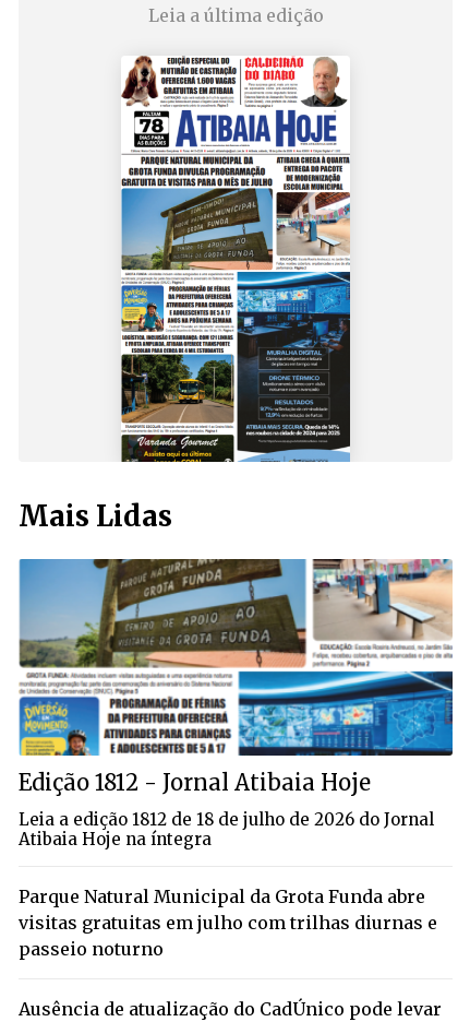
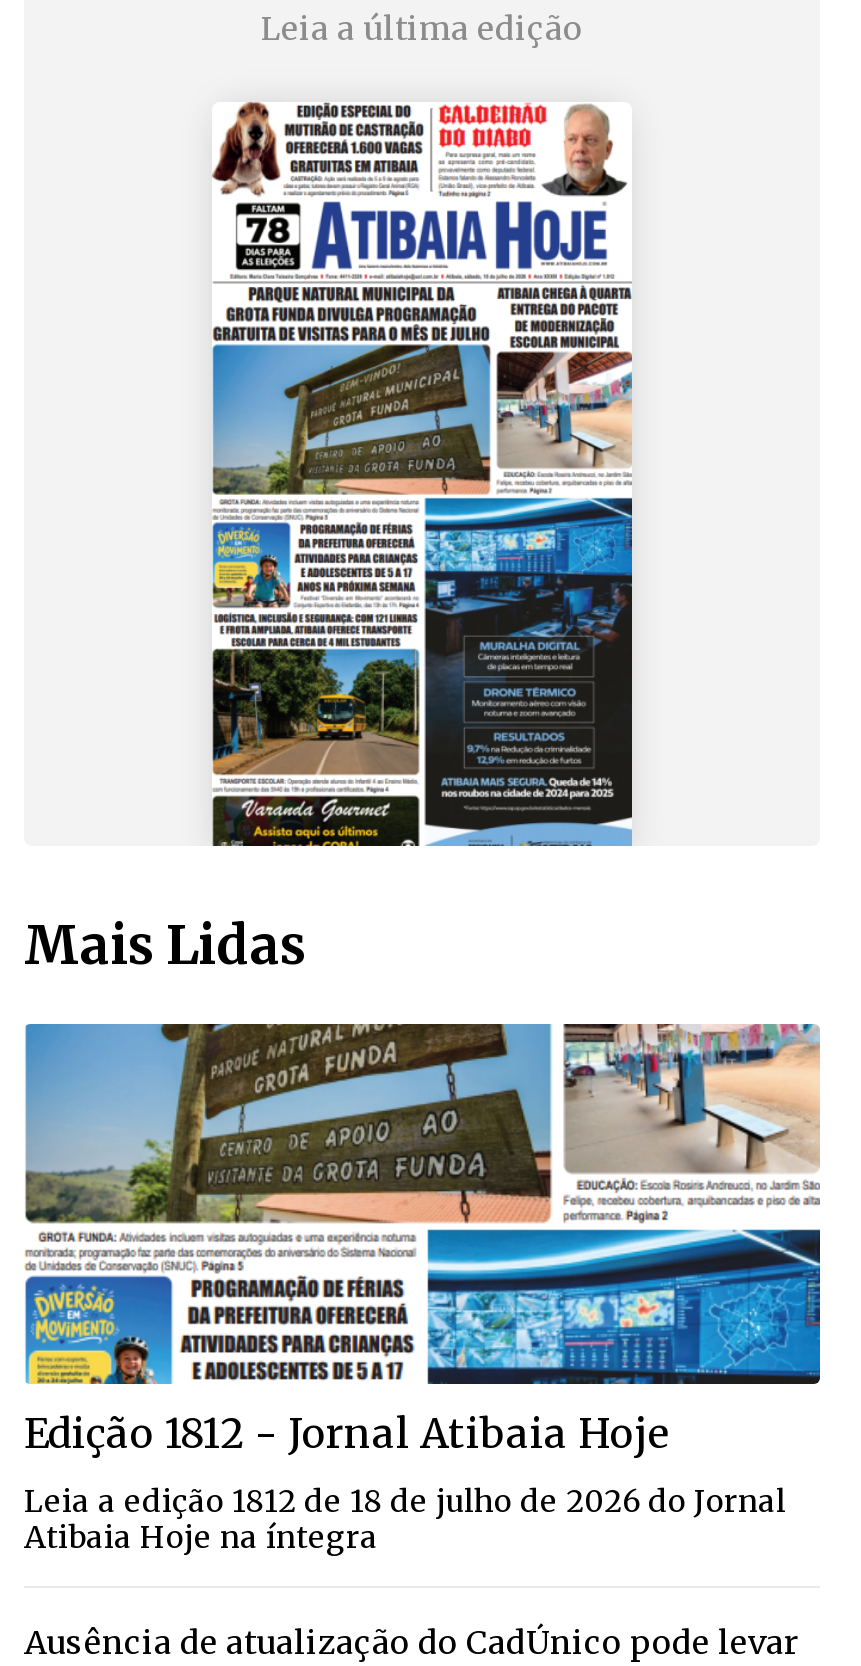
[19,885,437,959] Parque Natural Municipal da Grota Funda abre | visitas gratuitas em julho com trilhas diurnas e | passeio noturno -> none

